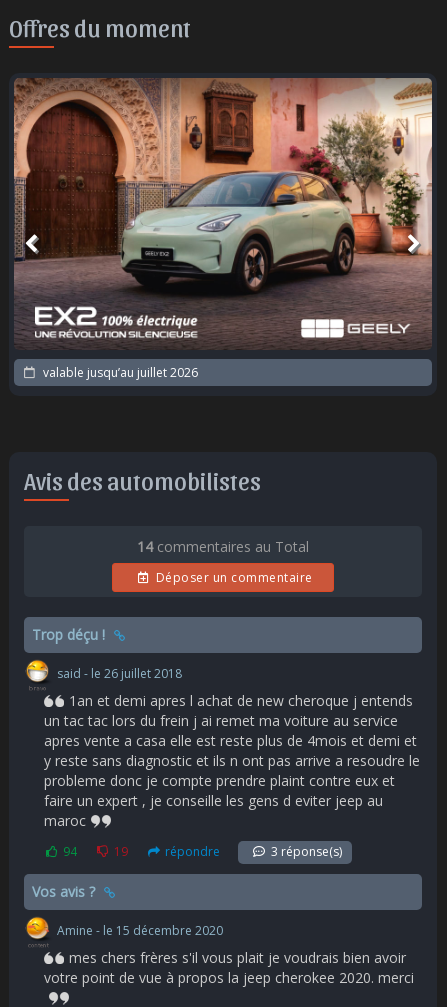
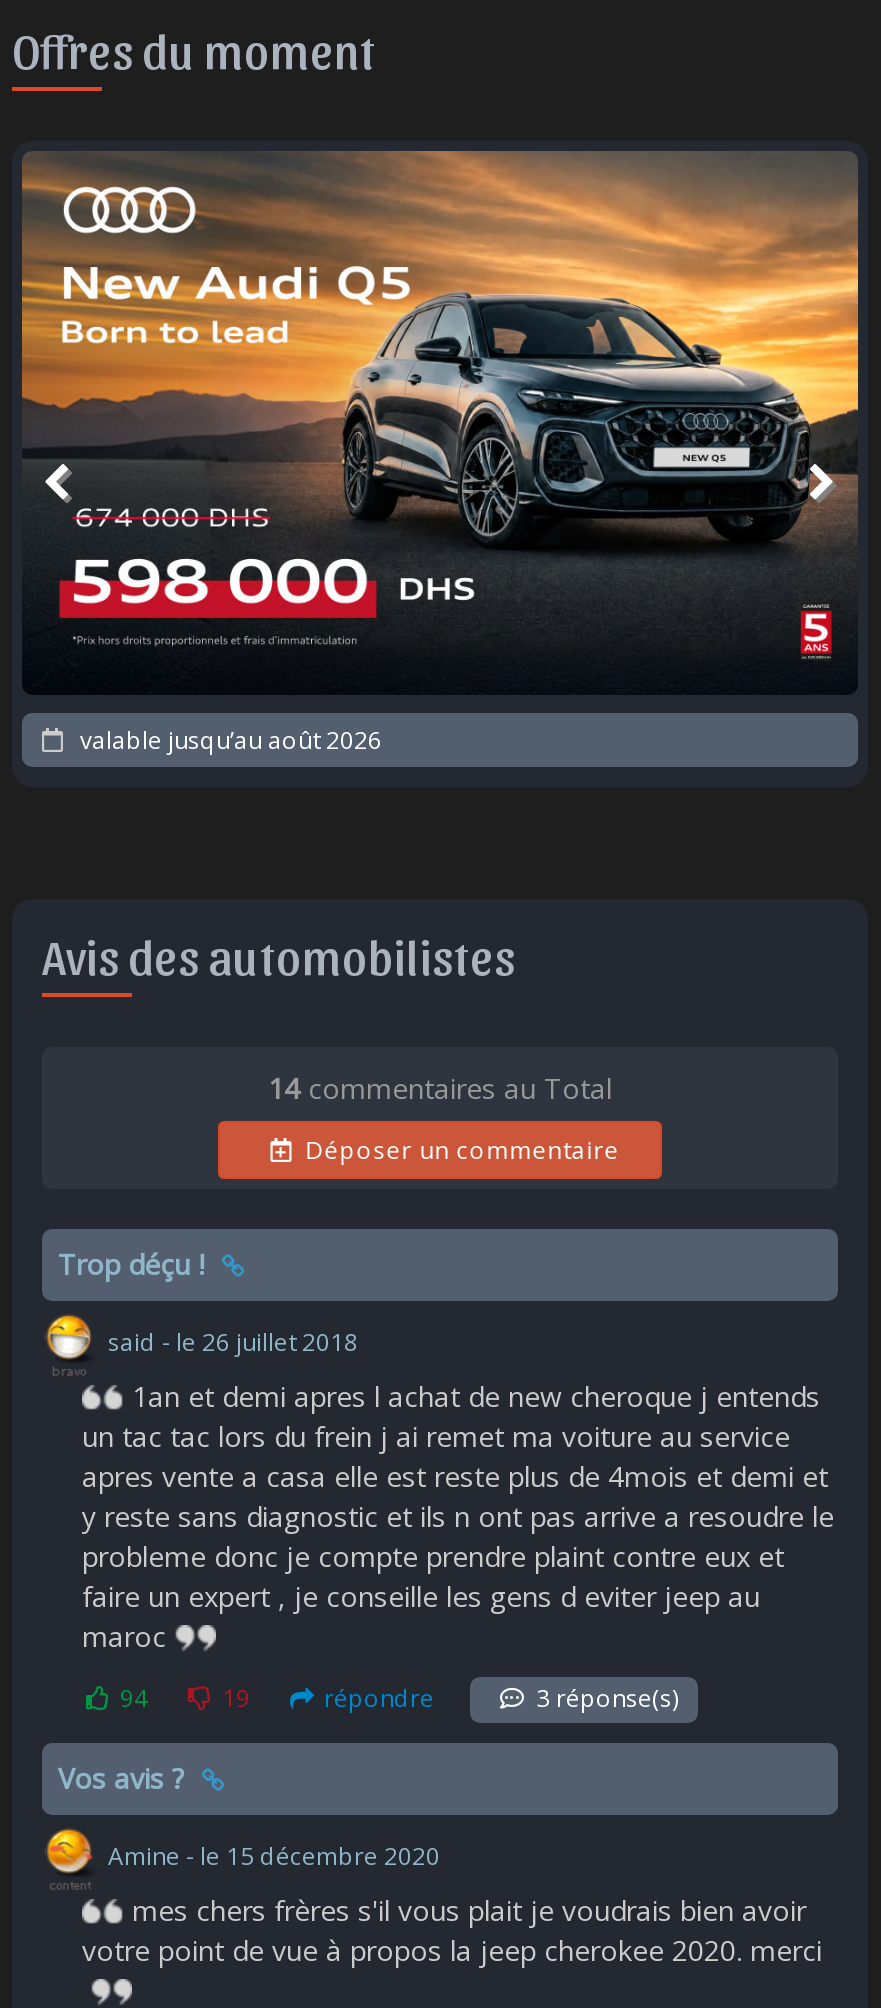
[13,78,433,381] [image] | valable jusqu’au juillet 2026 -> [22,153,860,758] [image] | valable jusqu’au août 2026

